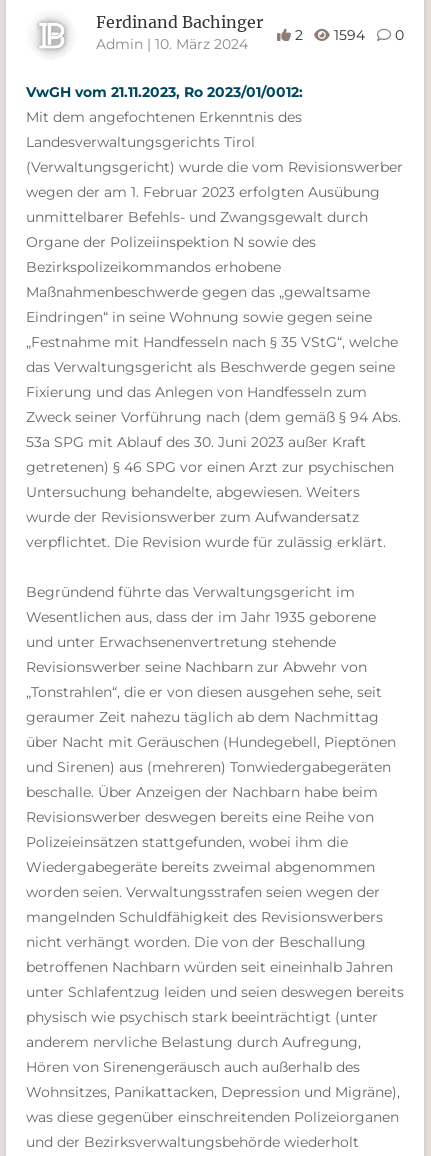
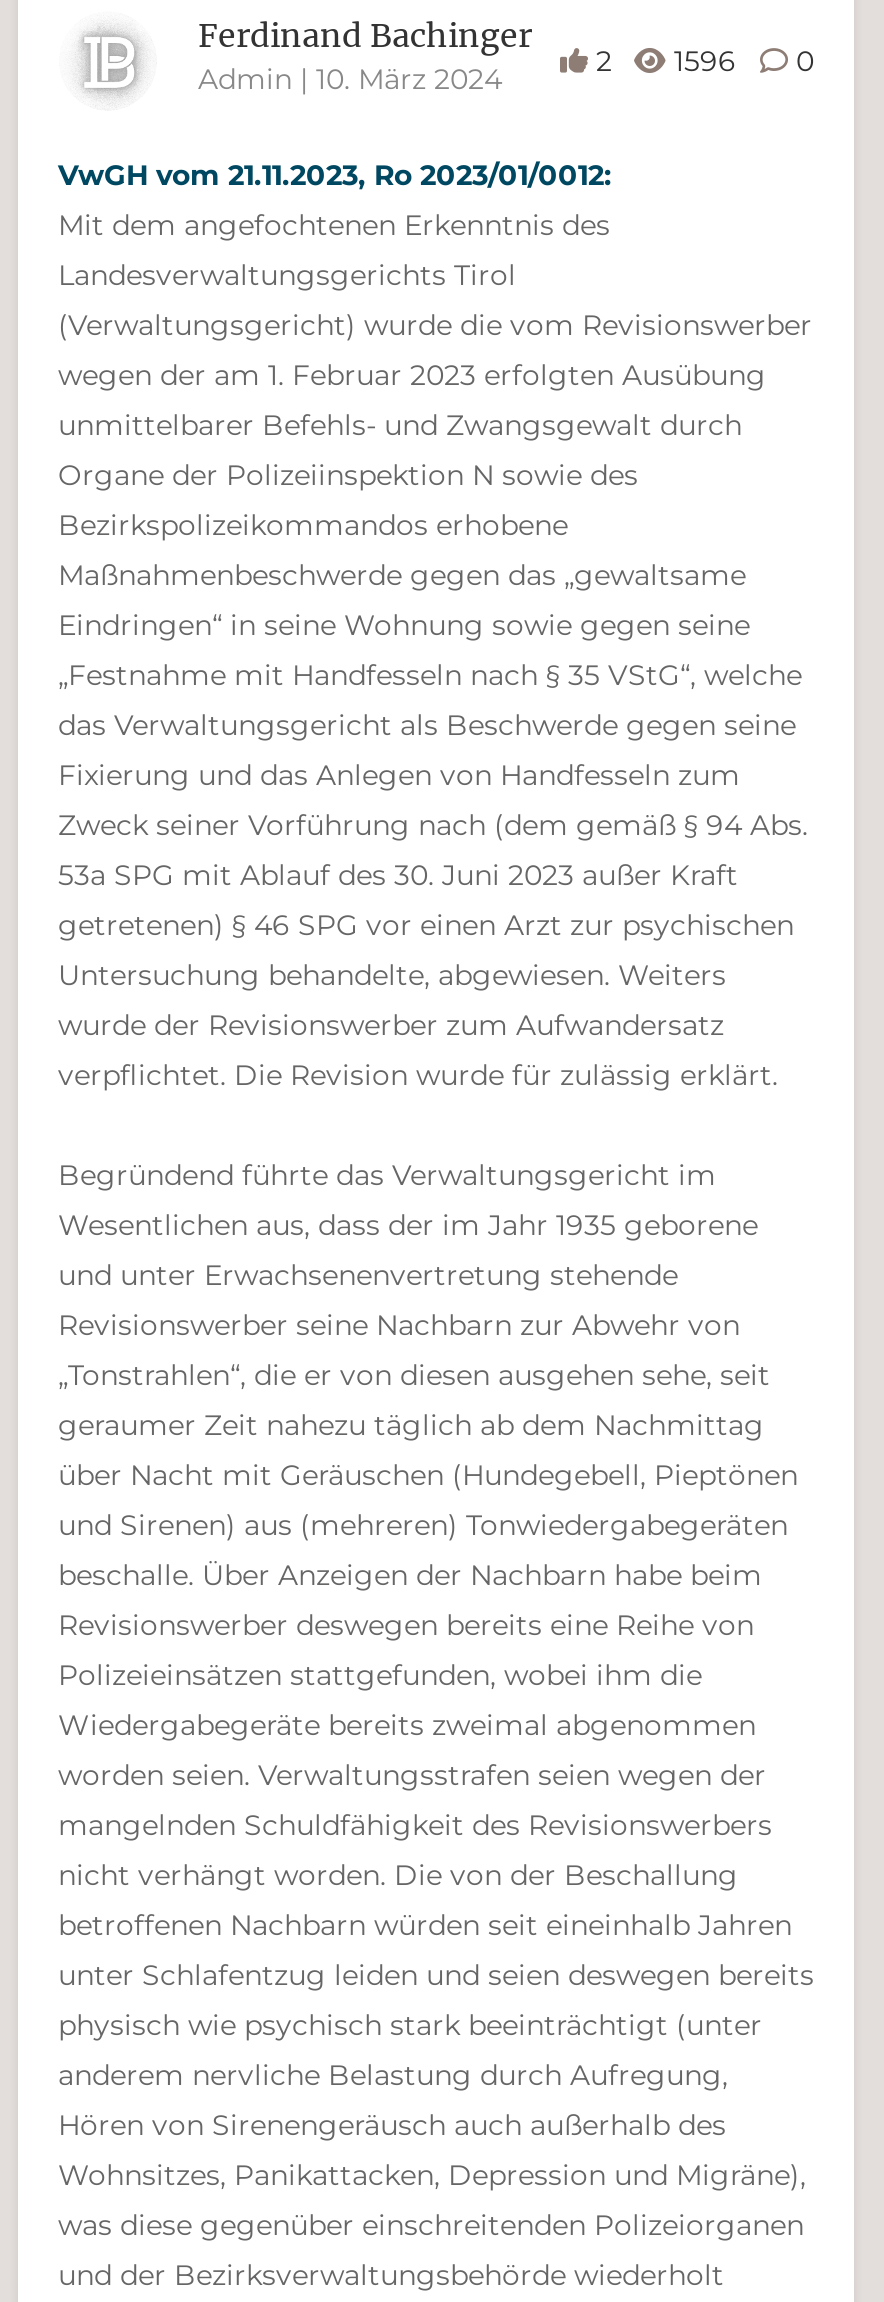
[330,25,369,43] 1594 -> [666,42,744,78] 1596

